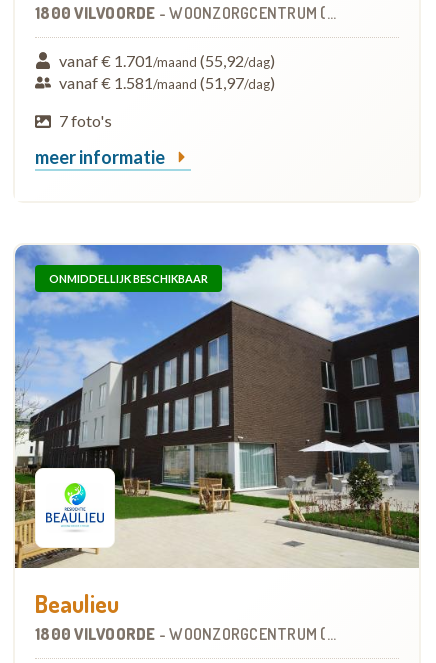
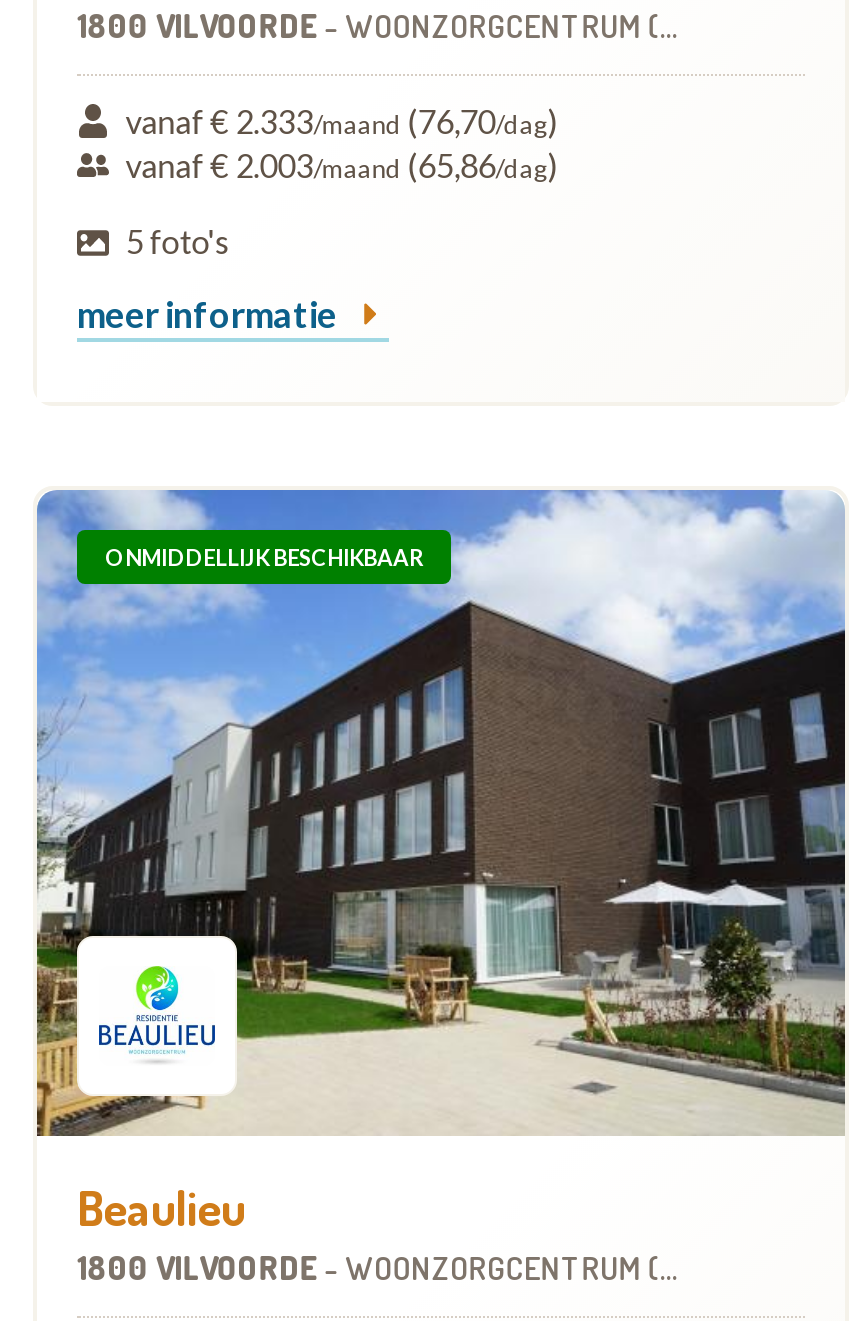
[59,51,275,70] vanaf € 1.701/maand (55,92/dag) -> [126,101,558,139] vanaf € 2.333/maand (76,70/dag)
[59,73,275,92] vanaf € 1.581/maand (51,97/dag) -> [126,145,558,183] vanaf € 2.003/maand (65,86/dag)
[59,111,112,130] 7 foto's -> [126,221,232,259] 5 foto's

